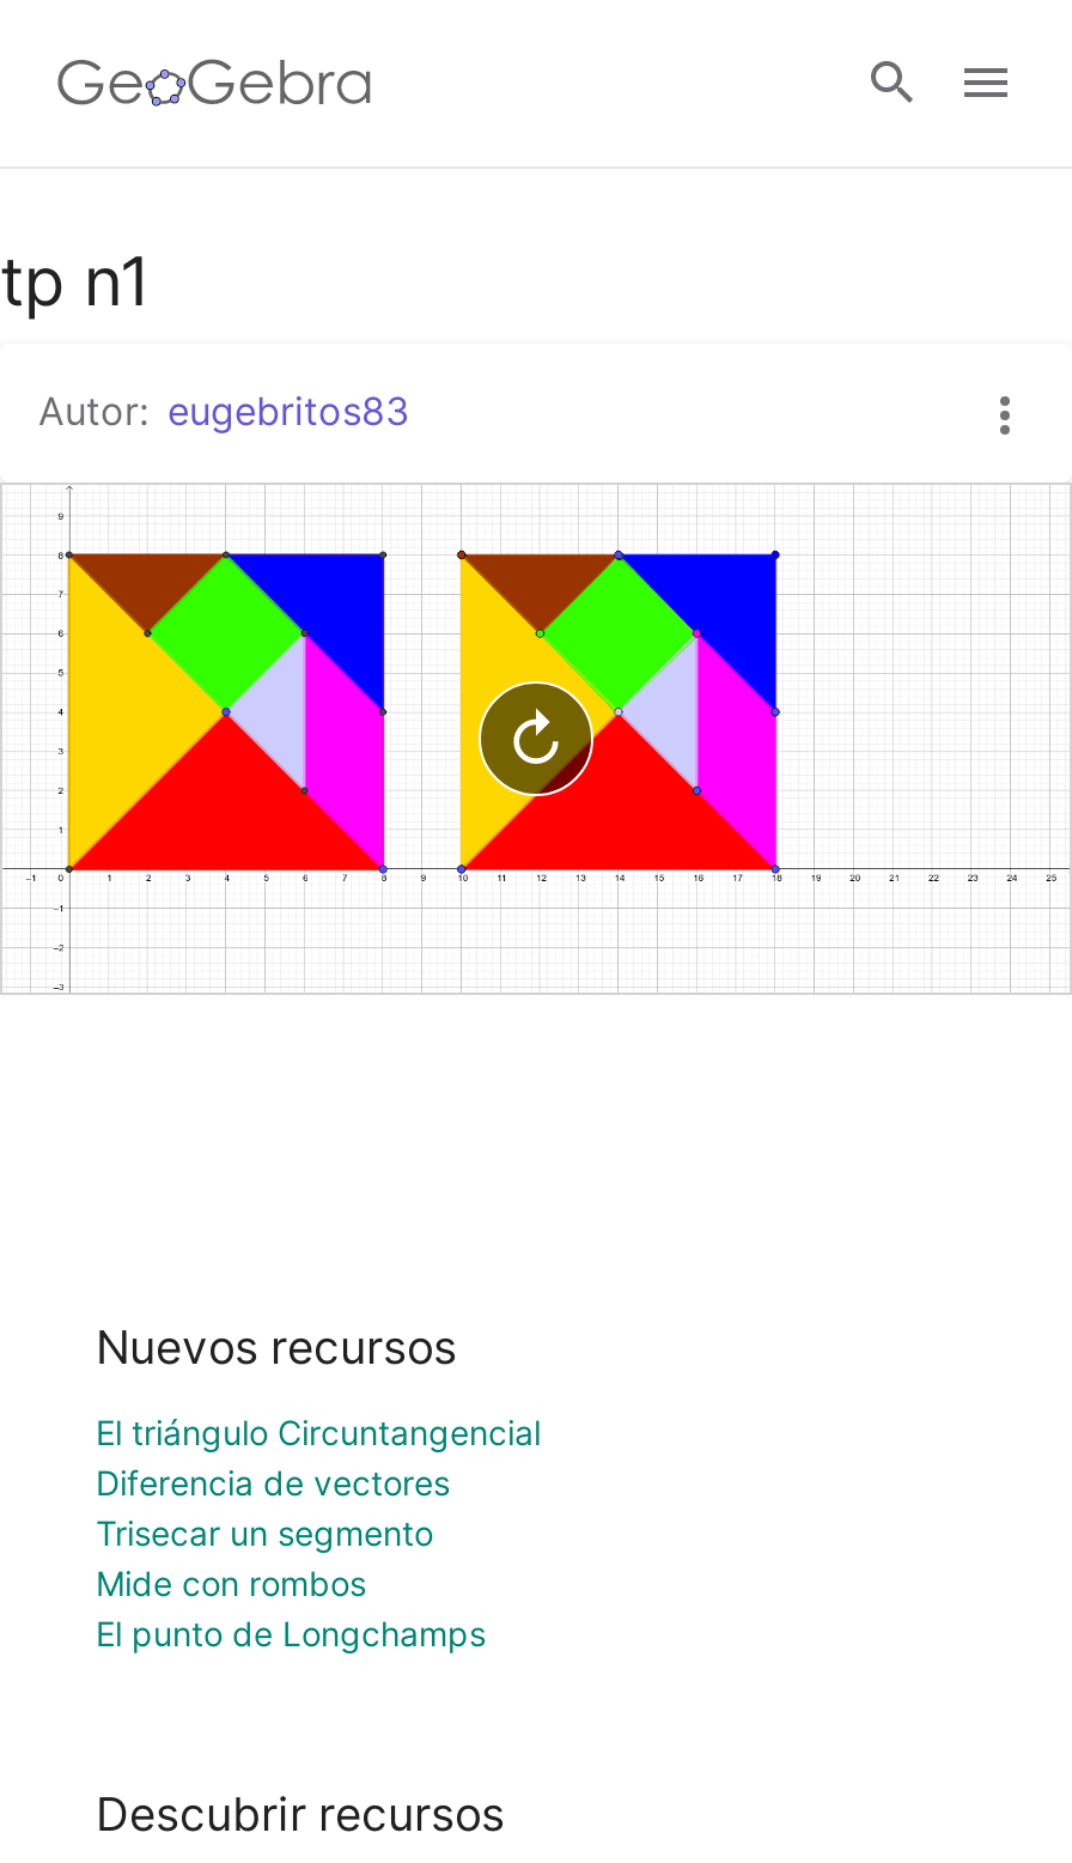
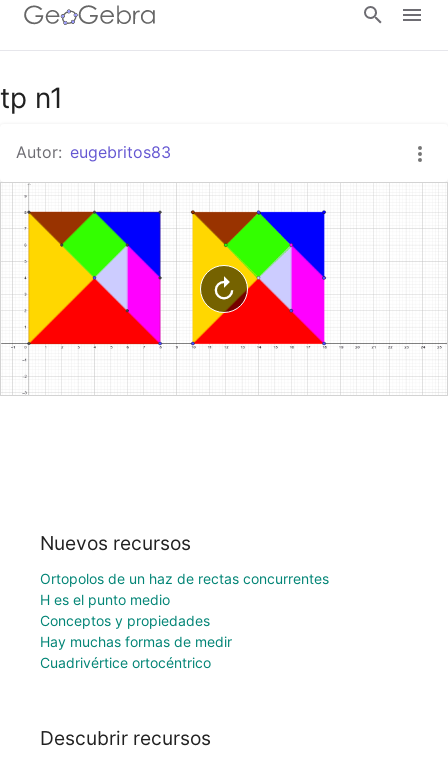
[96,1411,541,1653] El triángulo Circuntangencial | Diferencia de vectores | Trisecar un segmento | Mide con rombos | El punto de Longchamps -> [40,570,329,671] Ortopolos de un haz de rectas concurrentes | H es el punto medio | Conceptos y propiedades | Hay muchas formas de medir | Cuadrivértice ortocéntrico

